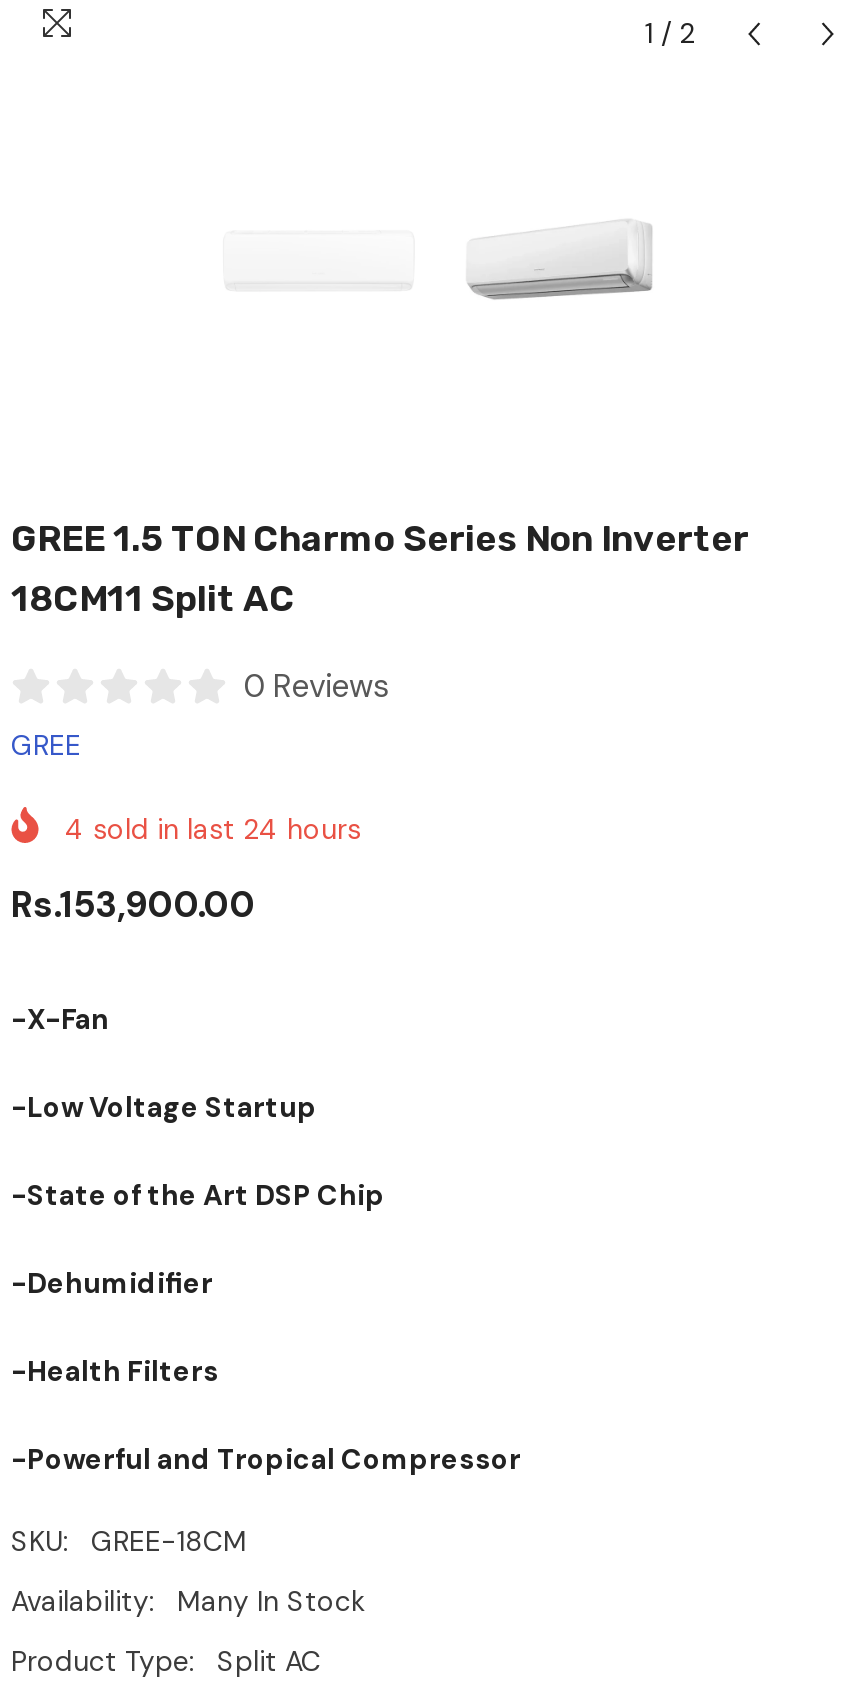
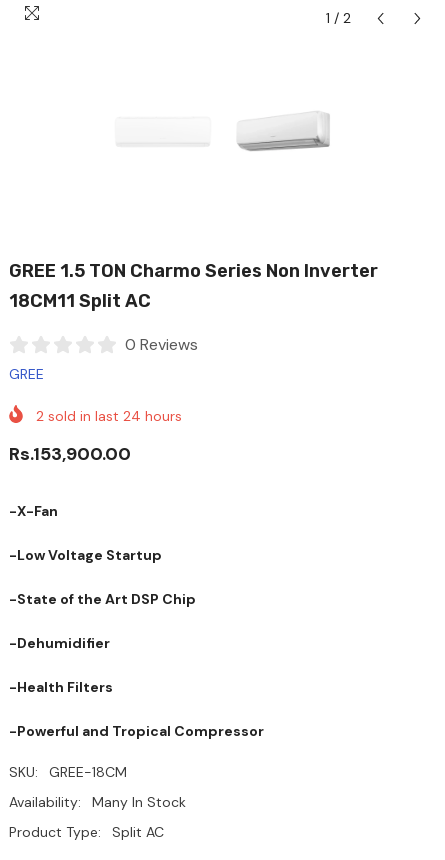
[65,811,361,847] 4 sold in last 24 hours -> [36,407,182,425] 2 sold in last 24 hours

